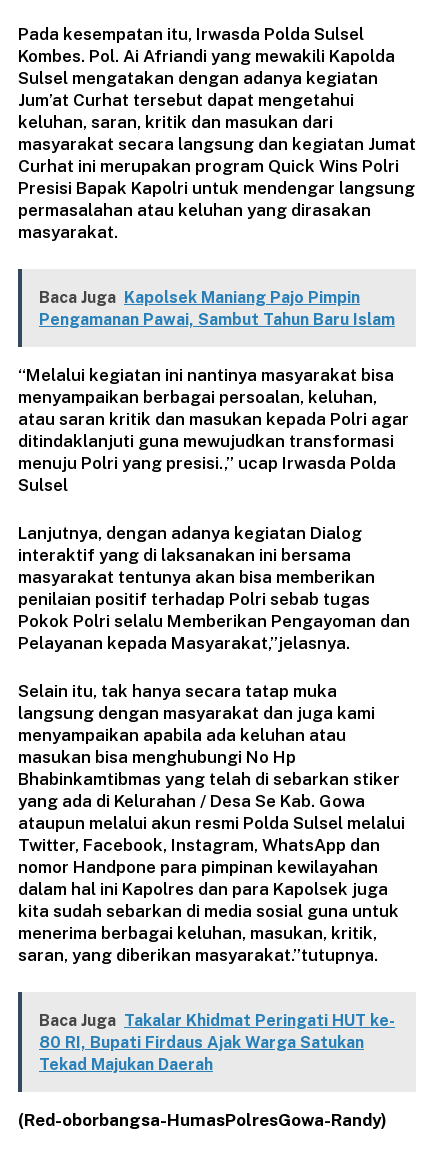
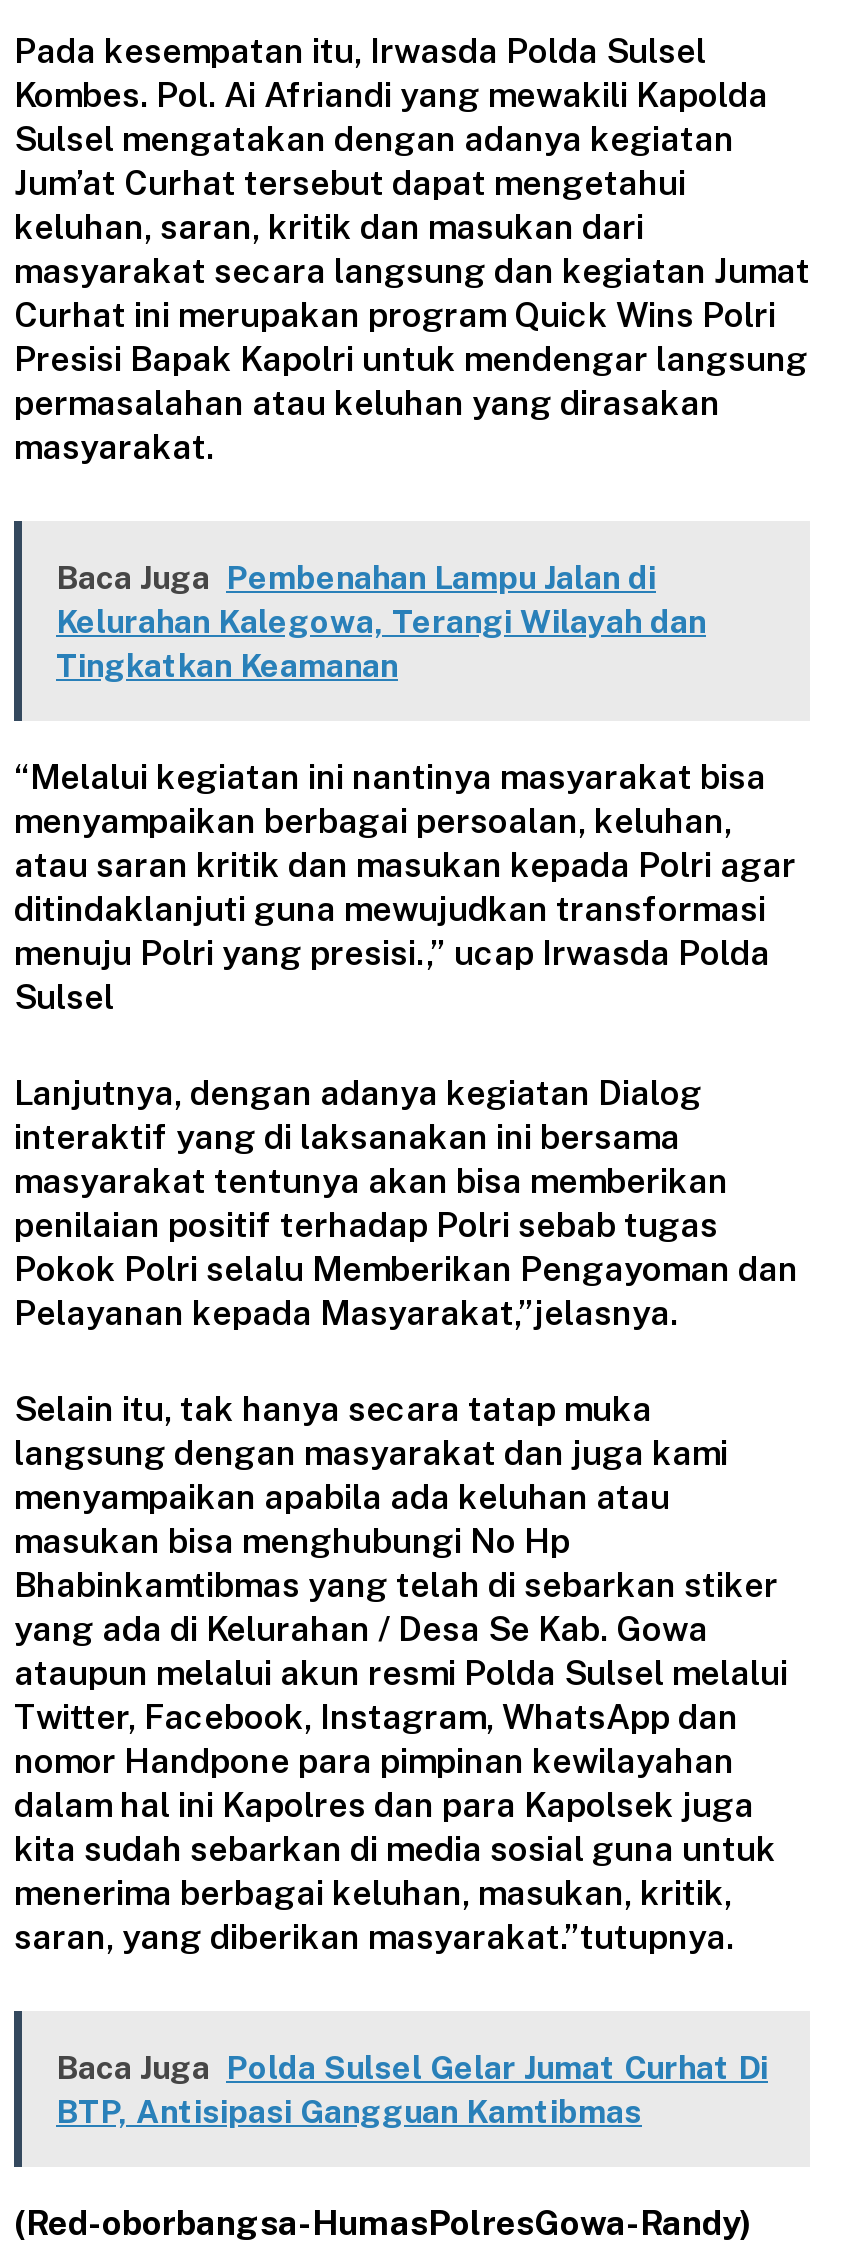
[39,288,395,329] Baca Juga Kapolsek Maniang Pajo Pimpin | Pengamanan Pawai, Sambut Tahun Baru Islam -> [56,559,706,685] Baca Juga Pembenahan Lampu Jalan di | Kelurahan Kalegowa, Terangi Wilayah dan | Tingkatkan Keamanan
moved [18,365,410,965] -> [14,757,798,1957]: “Melalui kegiatan ini nantinya masyarakat bisa | menyampaikan berbagai persoalan, keluhan, | atau saran kritik dan masukan kepada Polri agar | ... | menerima berbagai keluhan, masukan, kritik, | saran, yang diberikan masyarakat.”tutupnya.
[39,1011,395,1074] Baca Juga Takalar Khidmat Peringati HUT ke- | 80 RI, Bupati Firdaus Ajak Warga Satukan | Tekad Majukan Daerah -> [56,2050,768,2132] Baca Juga Polda Sulsel Gelar Jumat Curhat Di | BTP, Antisipasi Gangguan Kamtibmas

